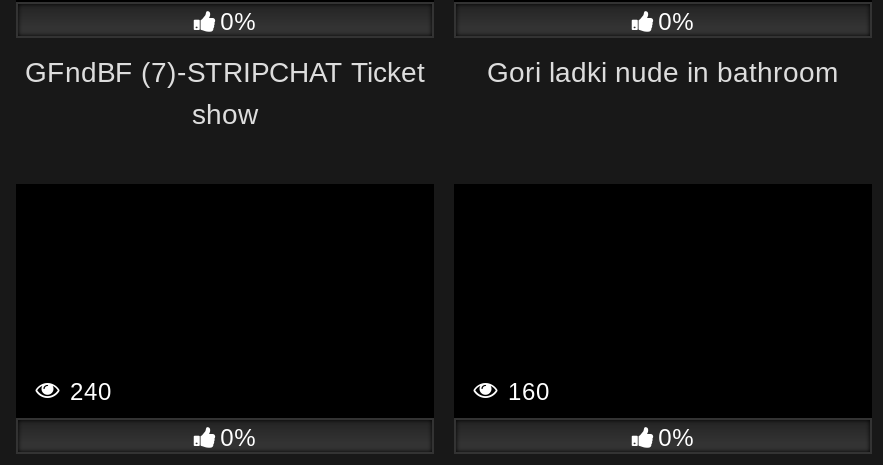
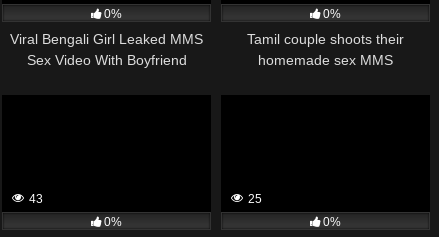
[25,57,425,131] GFndBF (7)-STRIPCHAT Ticket | show -> [10,31,203,68] Viral Bengali Girl Leaked MMS | Sex Video With Boyfriend
[487,57,839,89] Gori ladki nude in bathroom -> [247,31,404,68] Tamil couple shoots their | homemade sex MMS
[64,377,112,405] 240 -> [26,192,43,206] 43
[502,377,550,405] 160 -> [245,192,262,206] 25

